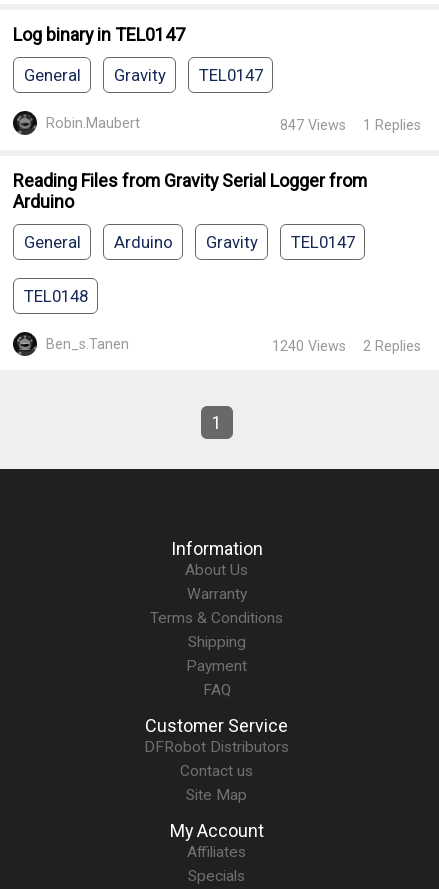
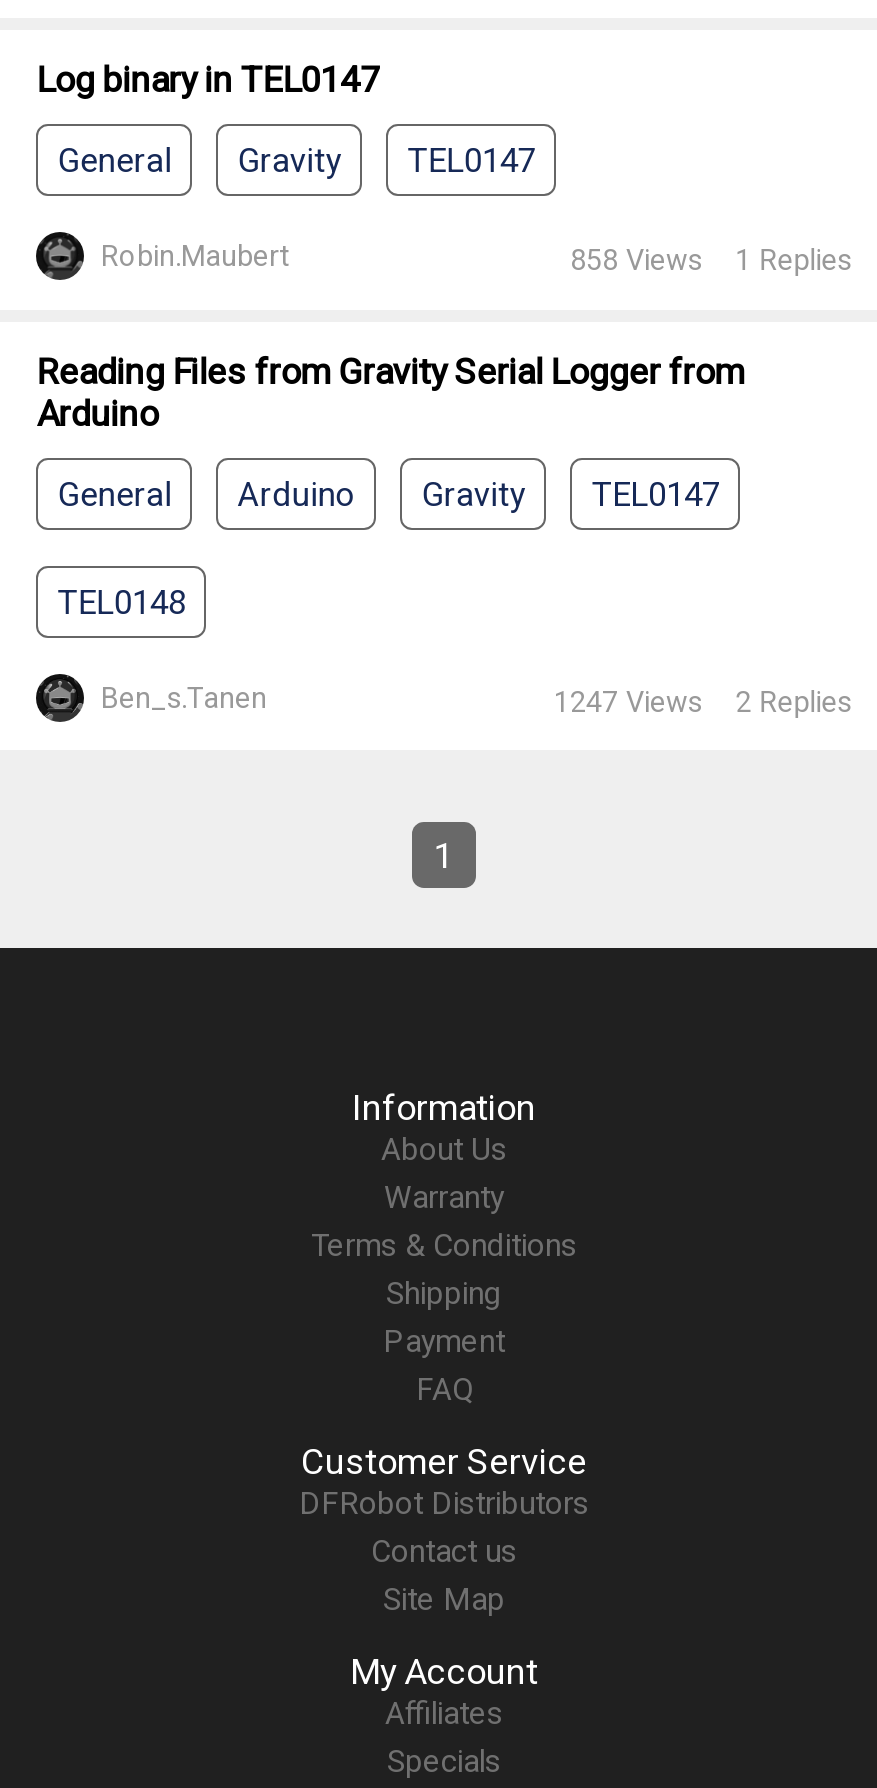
[280,117,421,133] 847 Views 1 Replies -> [570,244,851,276] 858 Views 1 Replies
[272,338,421,354] 1240 Views 2 Replies -> [554,685,851,717] 1247 Views 2 Replies

